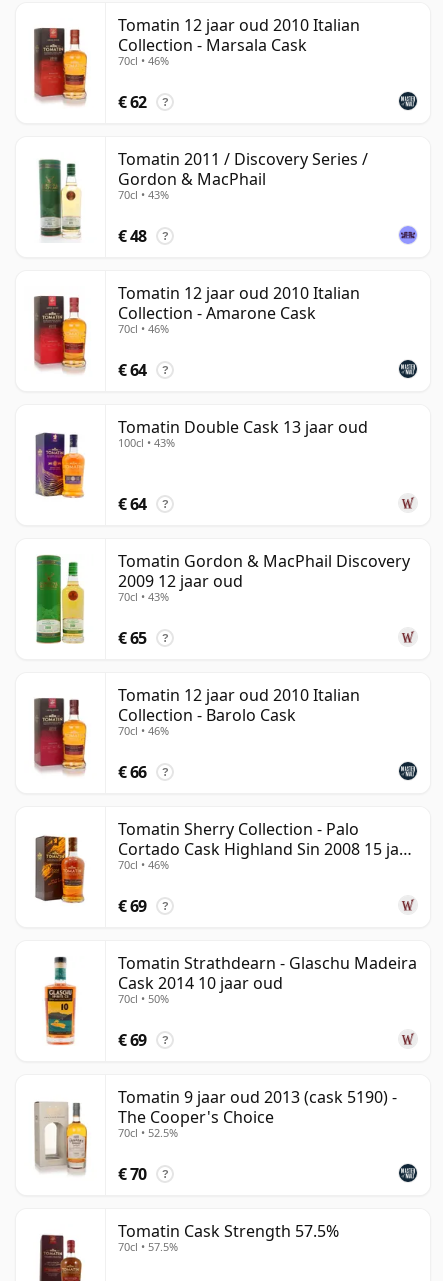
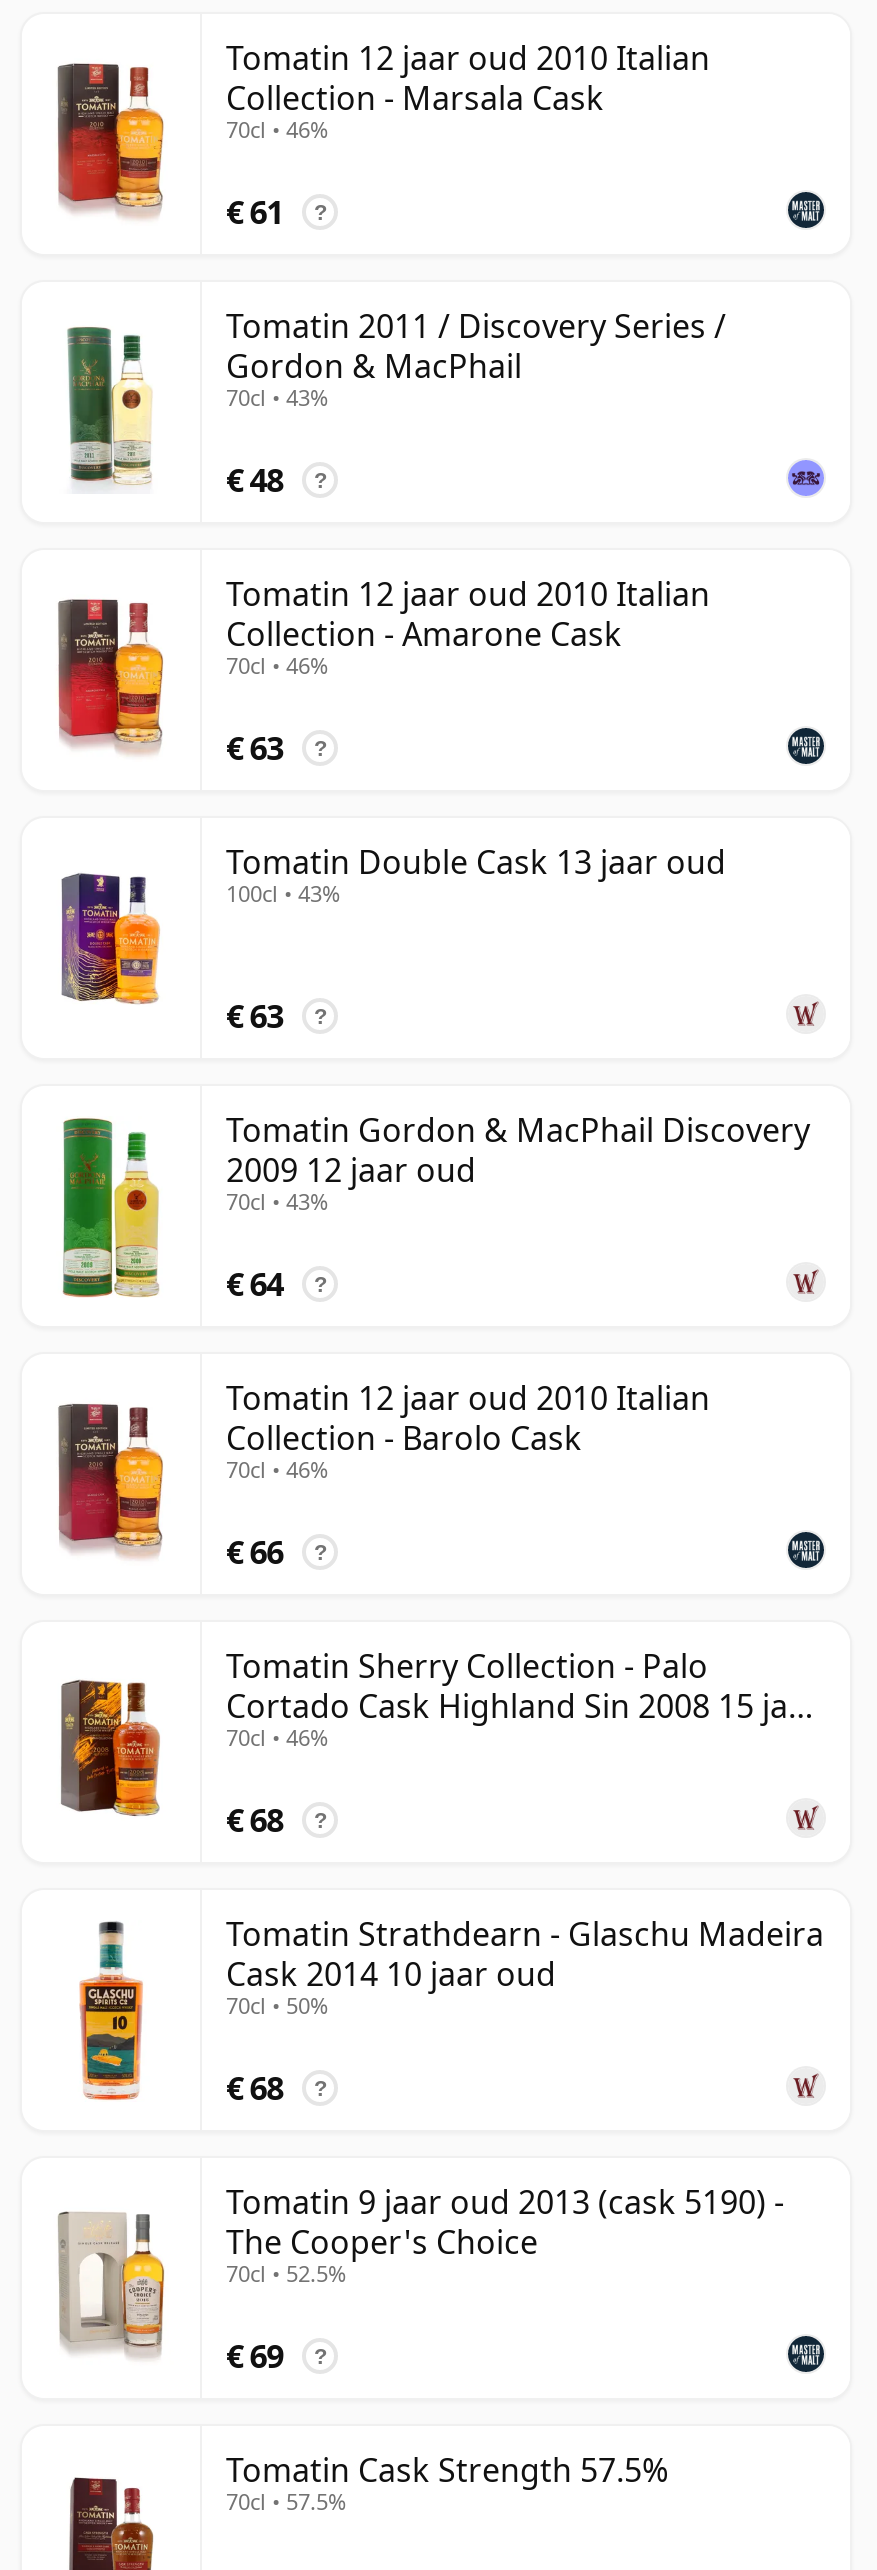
[118,91,146,113] € 62 -> [226,190,283,234] € 61
[118,359,146,381] € 64 -> [226,726,283,770] € 63
[118,493,146,515] € 64 -> [226,994,283,1038] € 63
[118,627,146,649] € 65 -> [226,1262,283,1306] € 64
[118,895,146,917] € 69 -> [226,1798,283,1842] € 68
[118,1029,146,1051] € 69 -> [226,2066,283,2110] € 68
[118,1163,146,1185] € 70 -> [226,2334,283,2378] € 69

